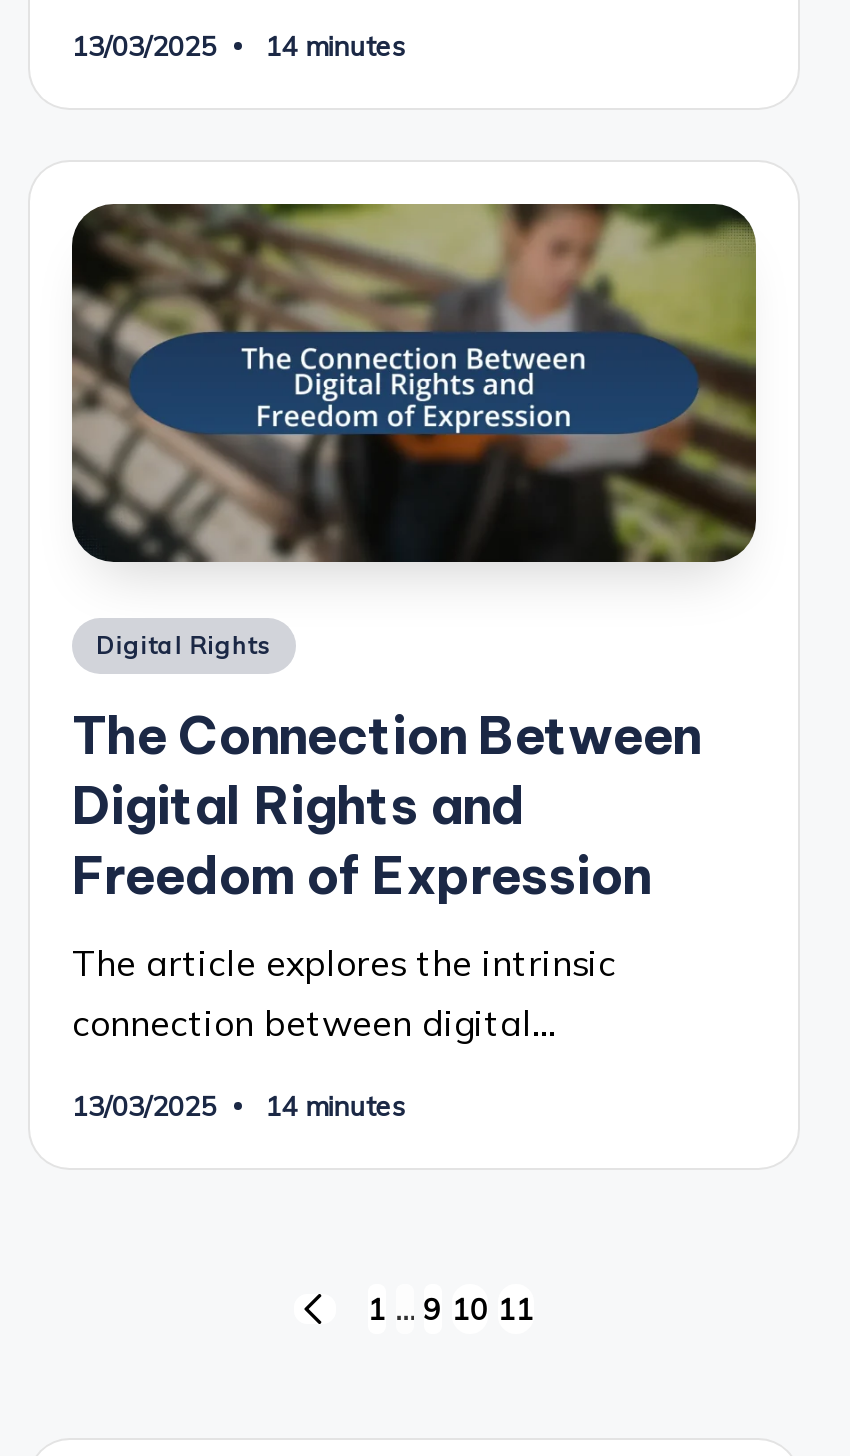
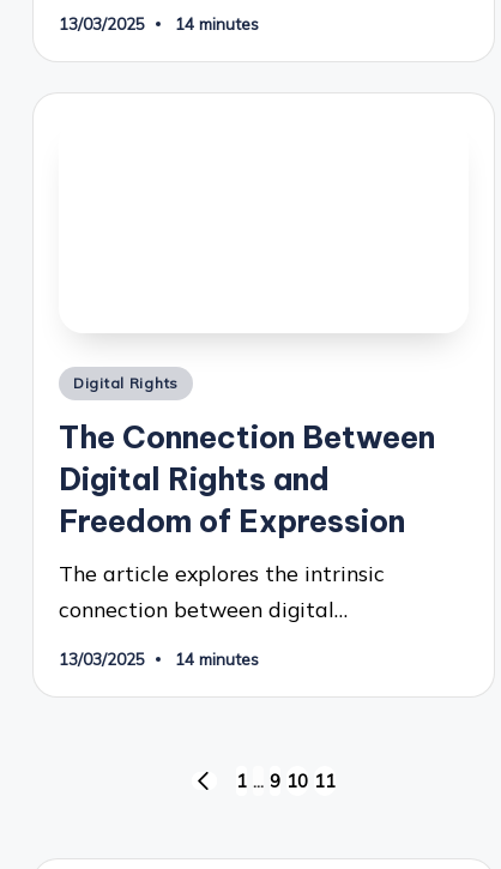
[70,202,758,564] [image] -> none

